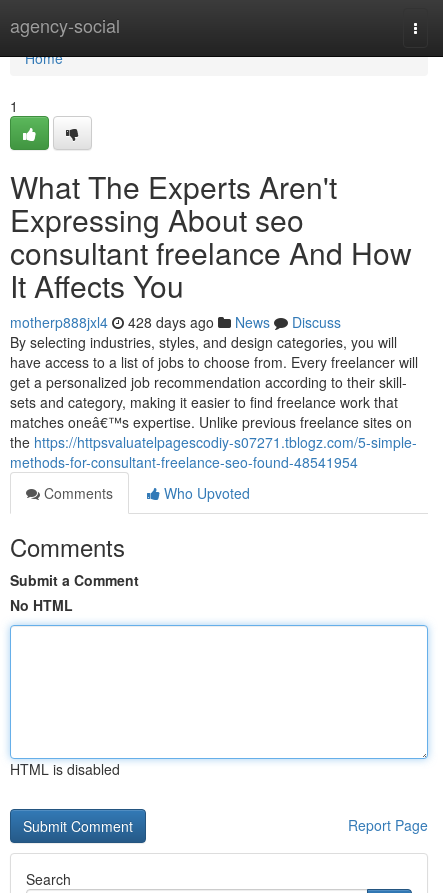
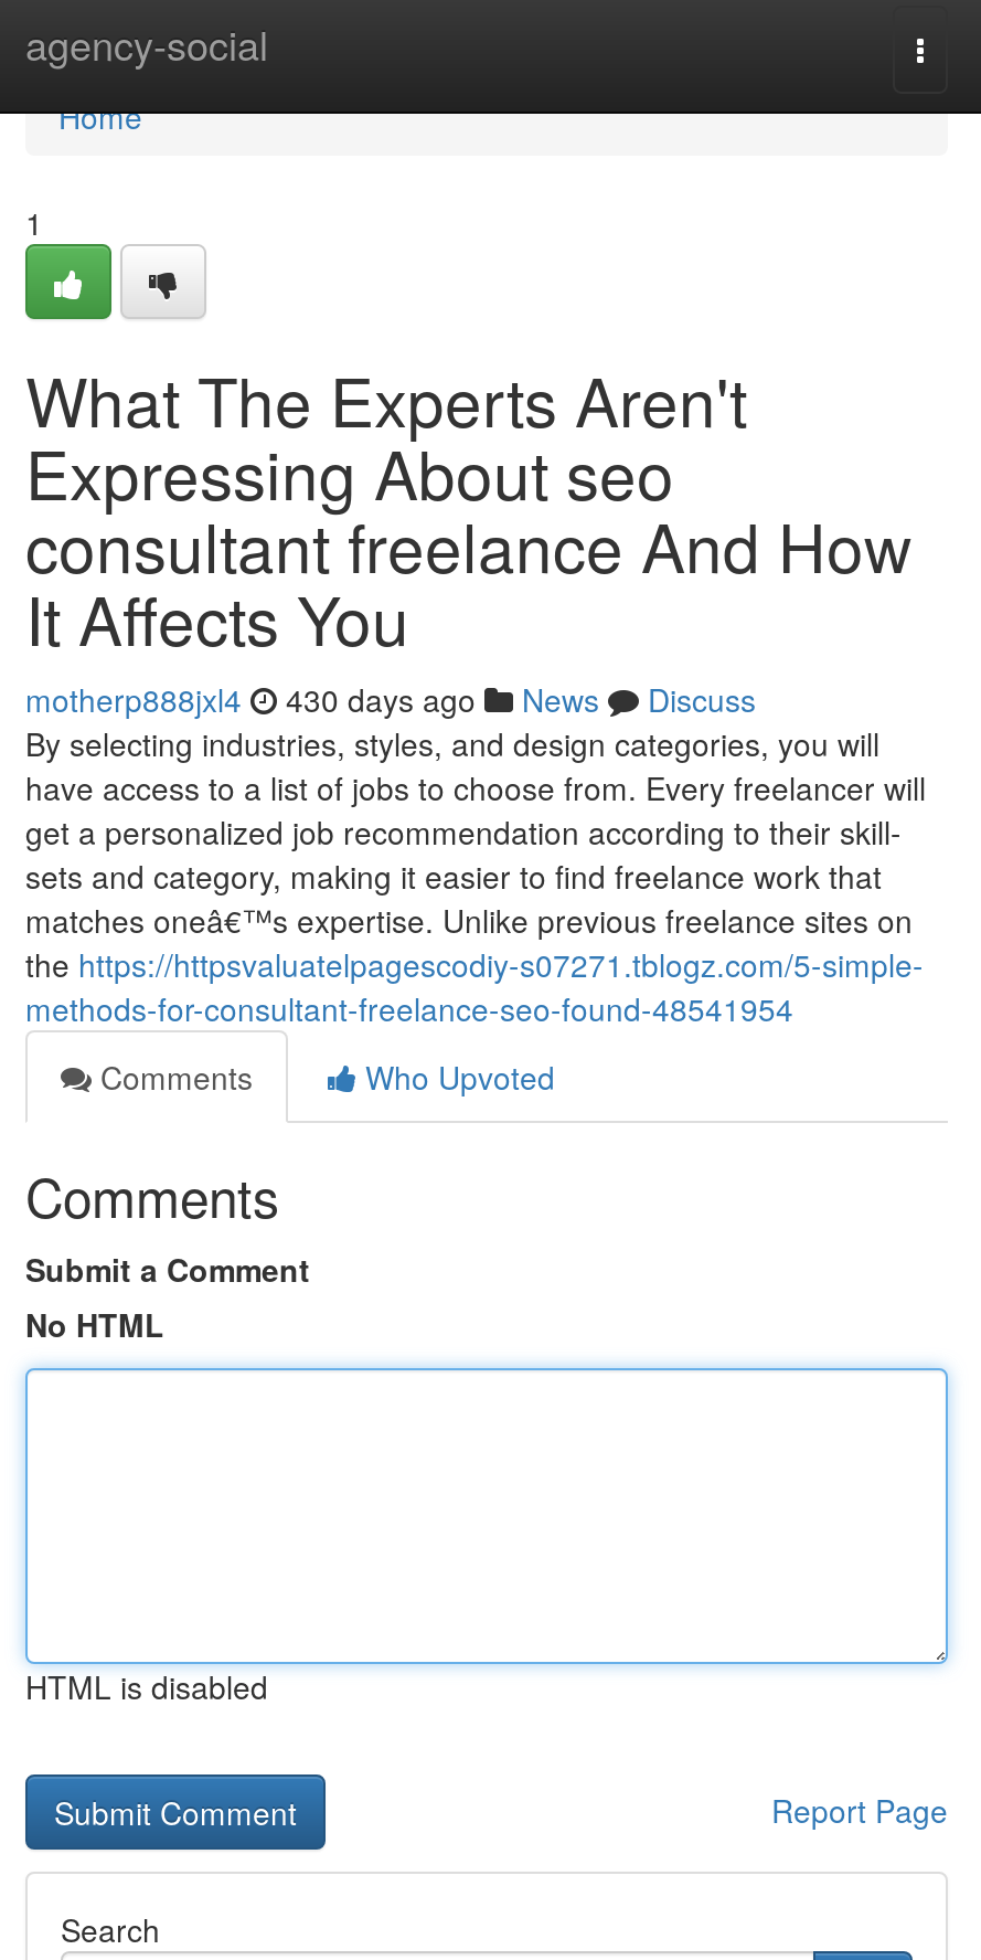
[10,312,341,332] motherp888jxl4 428 days ago News Discuss -> [25,677,756,721] motherp888jxl4 430 days ago News Discuss

